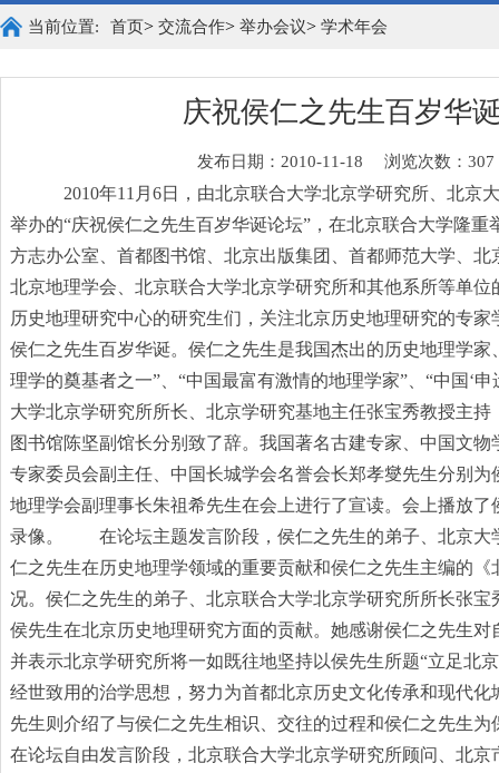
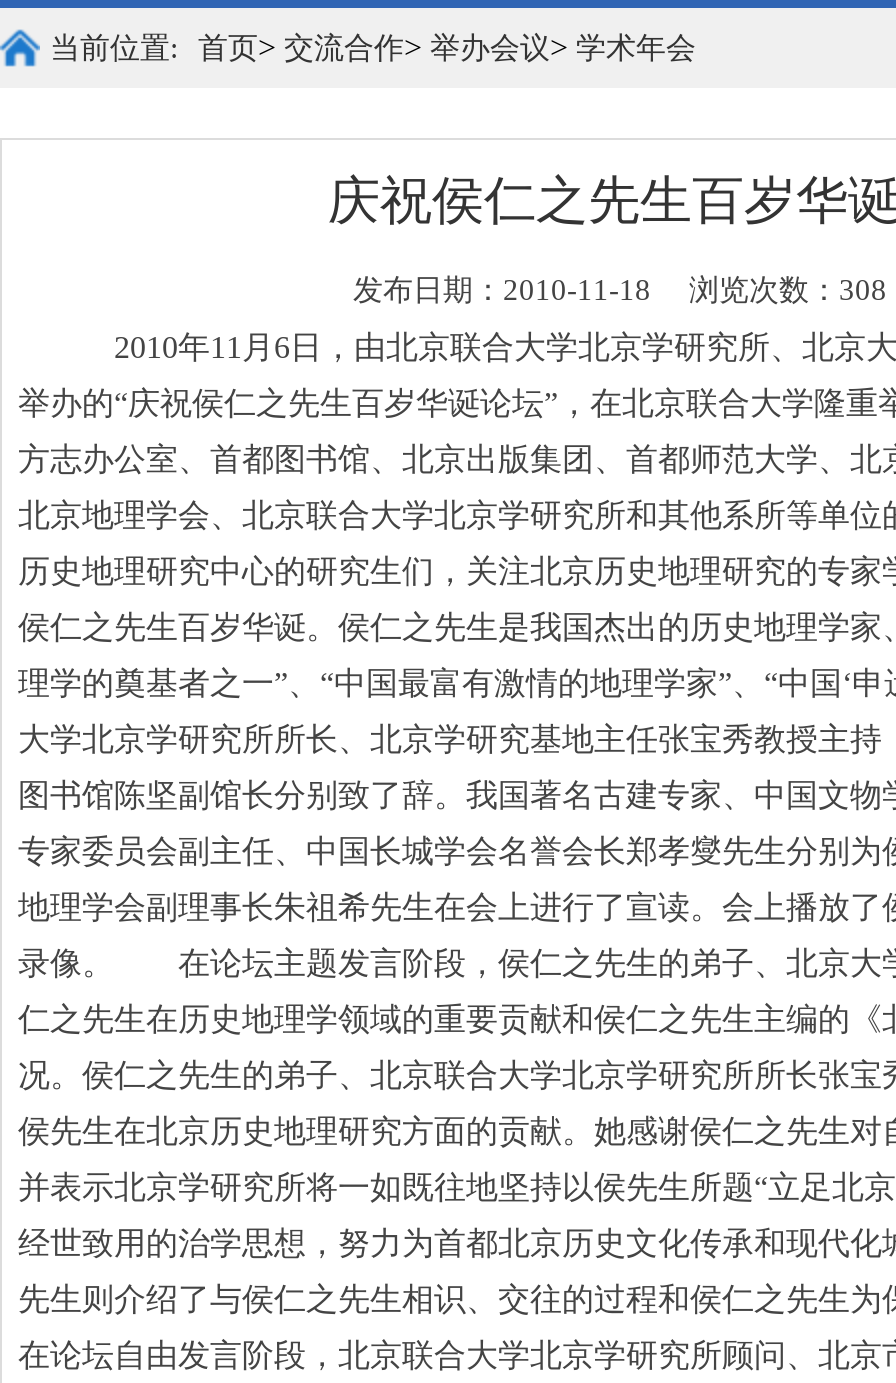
[197,153,494,170] 发布日期：2010-11-18 浏览次数：307 -> [353,274,887,306] 发布日期：2010-11-18 浏览次数：308

